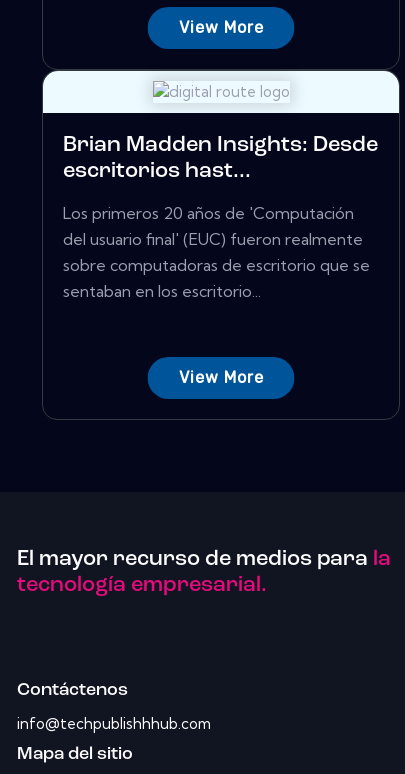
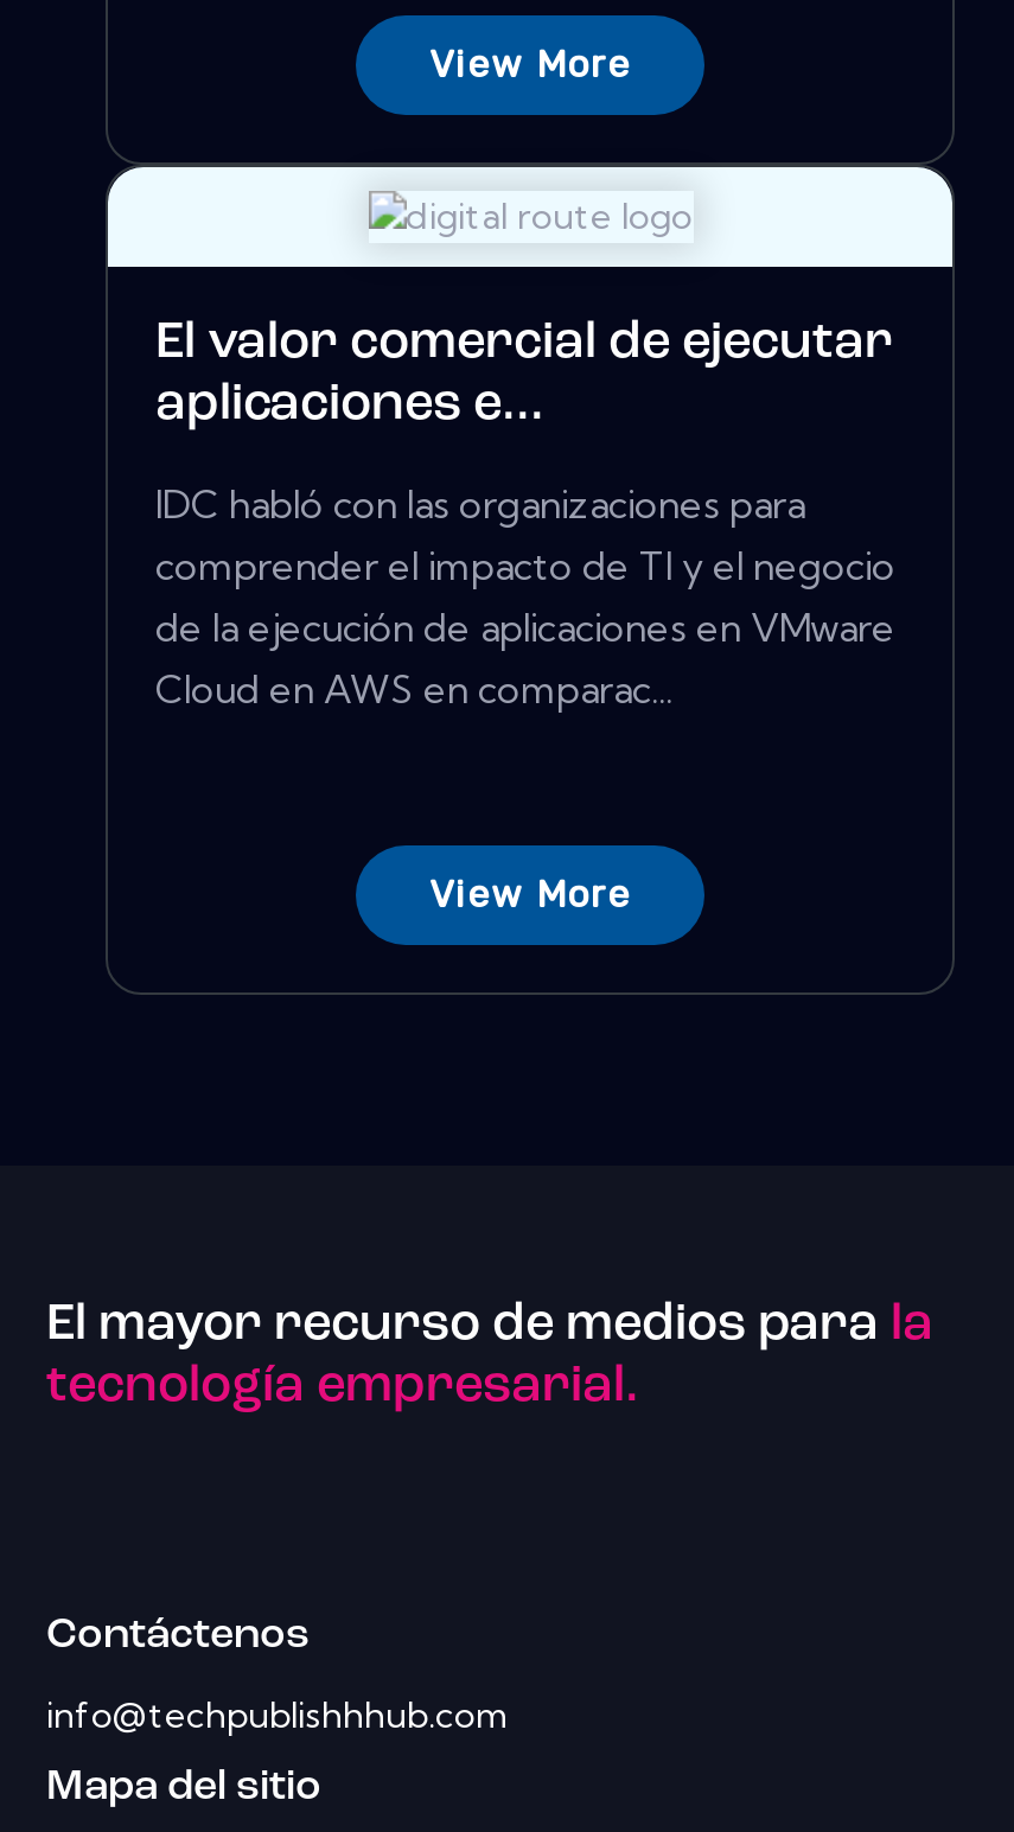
[63,134,378,183] Brian Madden Insights: Desde | escritorios hast... -> [155,317,893,433] El valor comercial de ejecutar | aplicaciones e...
[63,203,370,301] Los primeros 20 años de 'Computación | del usuario final' (EUC) fueron realmente | sobre computadoras de escritorio que se | sentaban en los escritorio... -> [155,480,895,713] IDC habló con las organizaciones para | comprender el impacto de TI y el negocio | de la ejecución de aplicaciones en VMware | Cloud en AWS en comparac...

